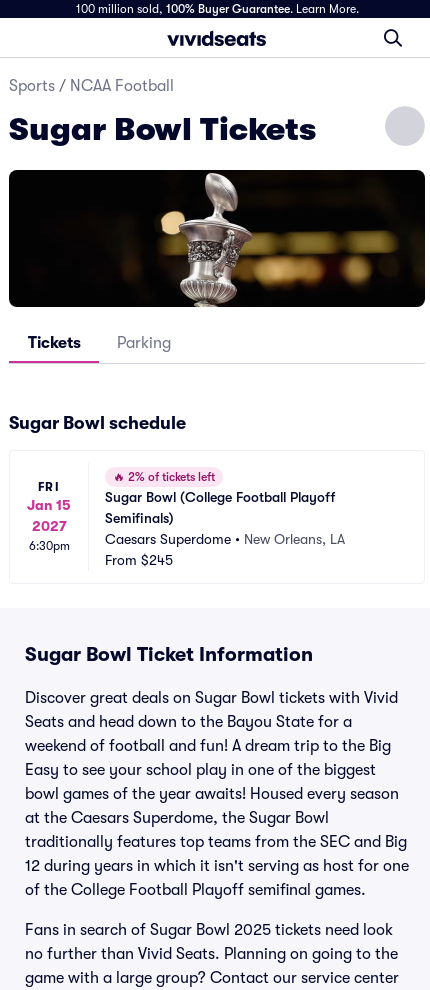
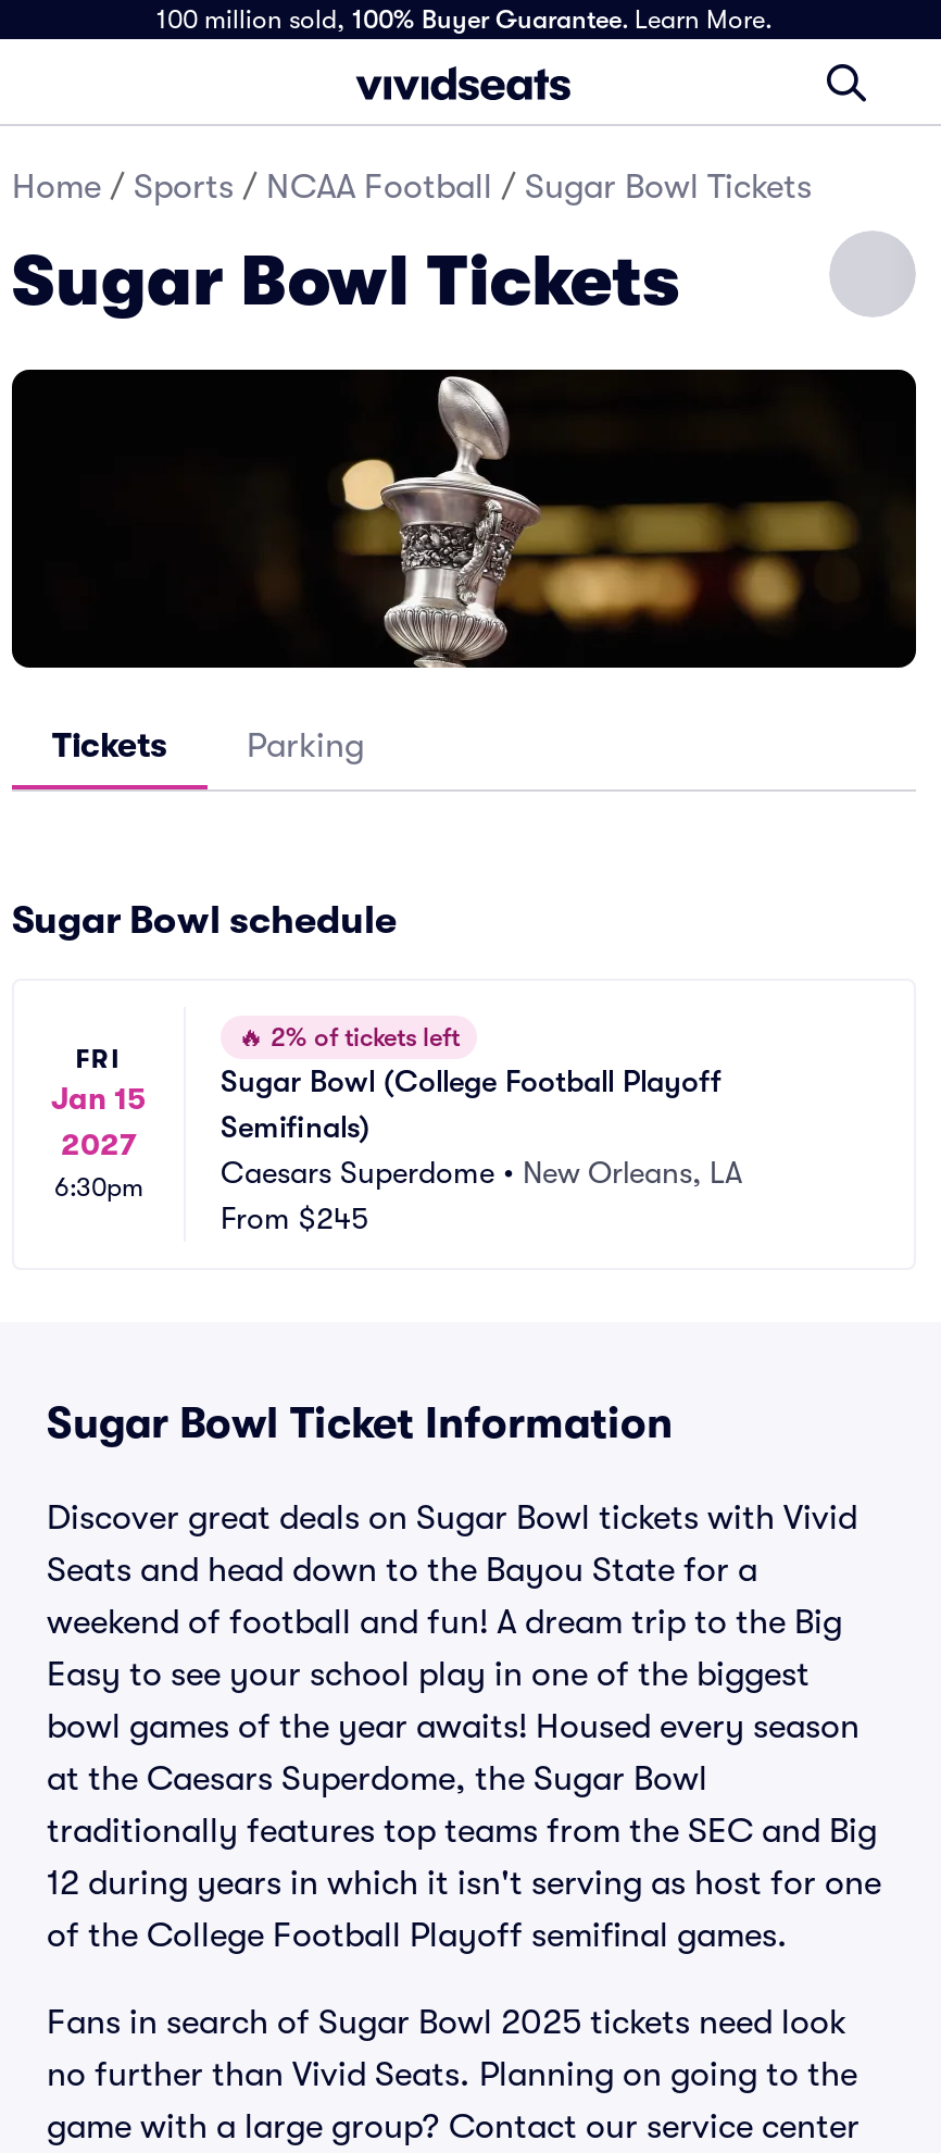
[9,77,174,95] Sports / NCAA Football -> [12,167,812,207] Home / Sports / NCAA Football / Sugar Bowl Tickets

